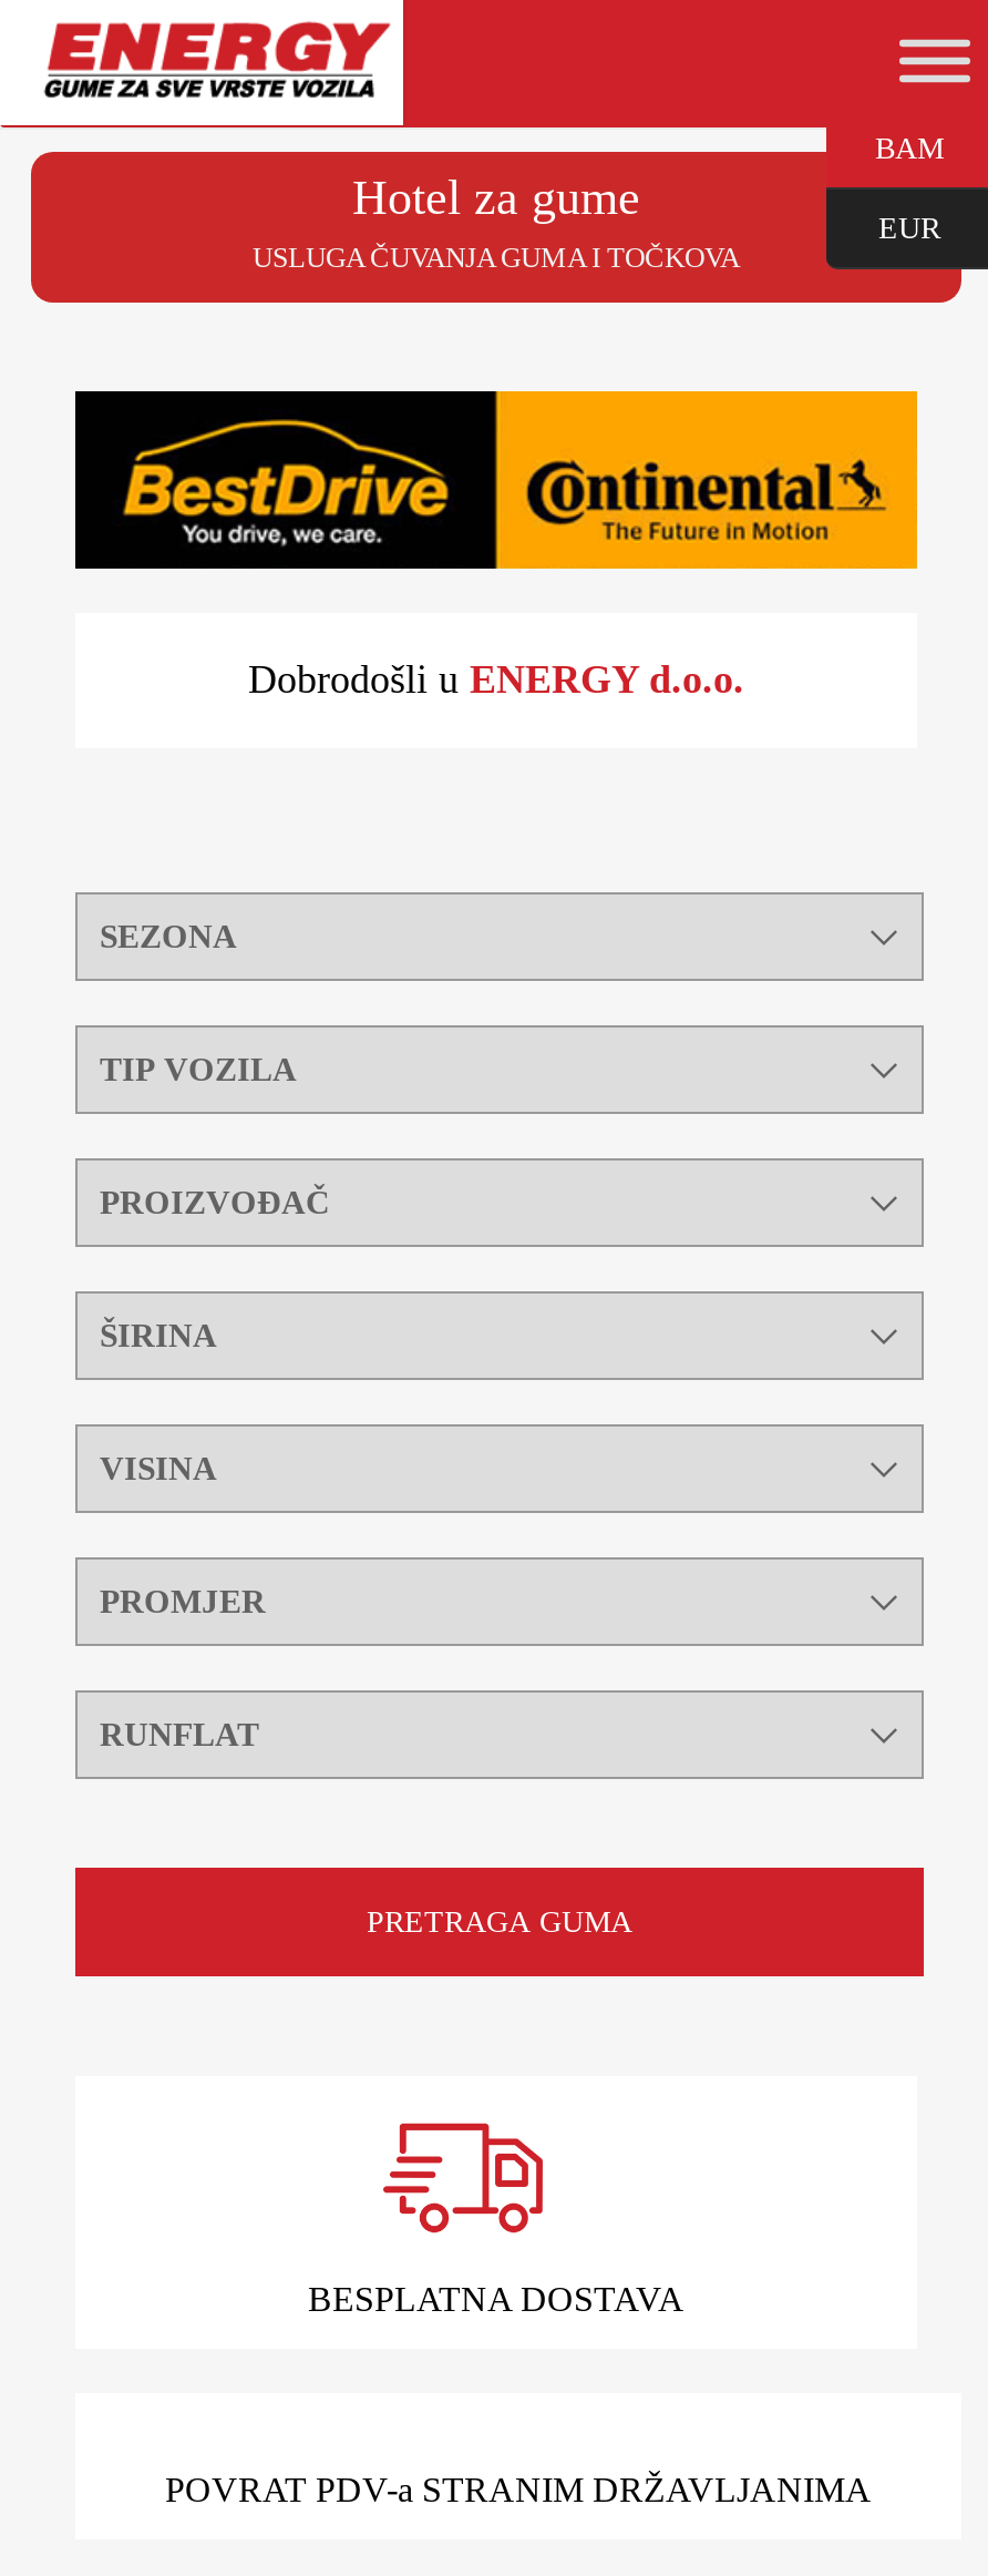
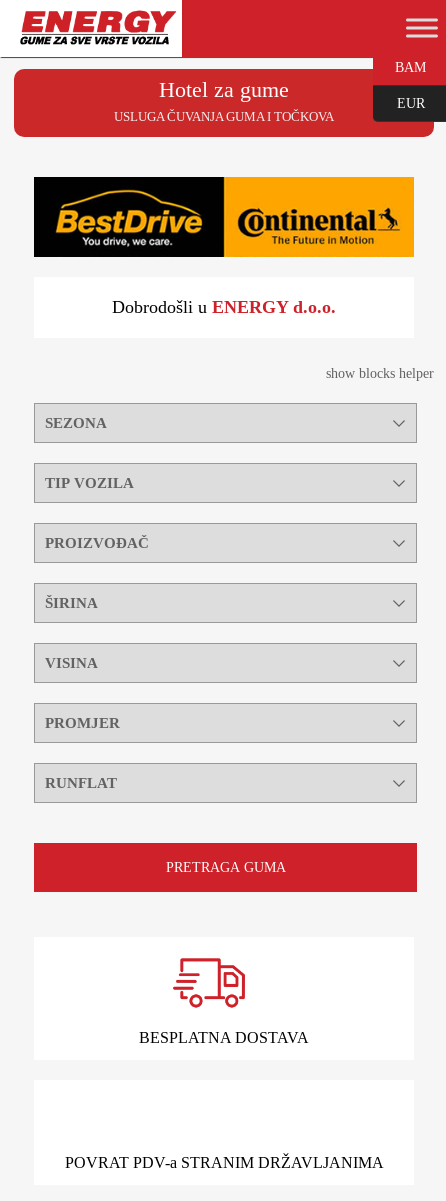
none -> [326,366,434,381] show blocks helper

